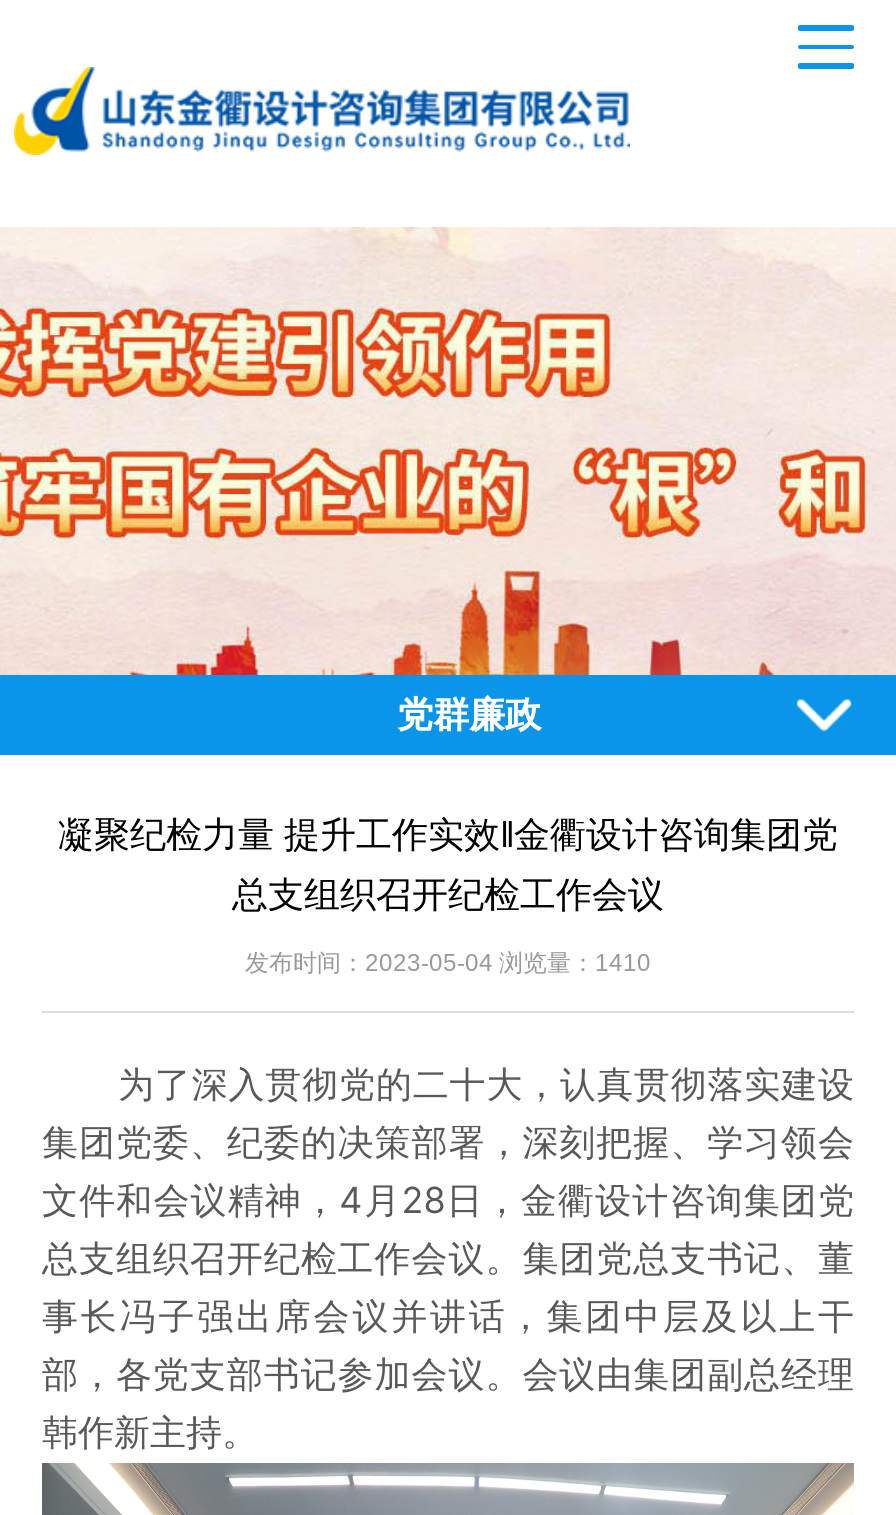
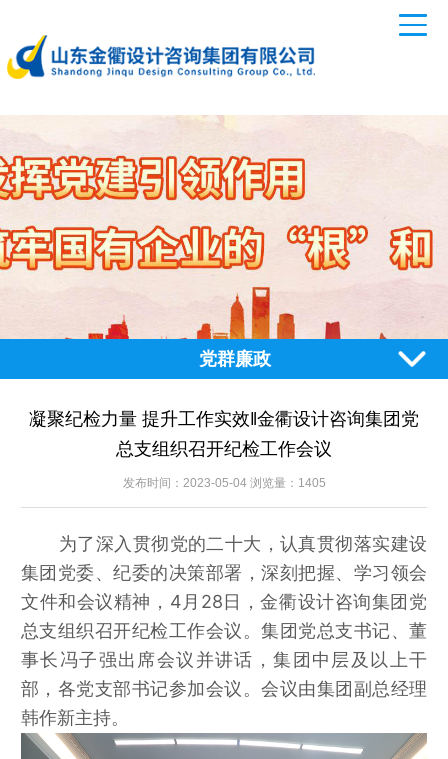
[245,948,651,976] 发布时间：2023-05-04 浏览量：1410 -> [122,476,325,490] 发布时间：2023-05-04 浏览量：1405

